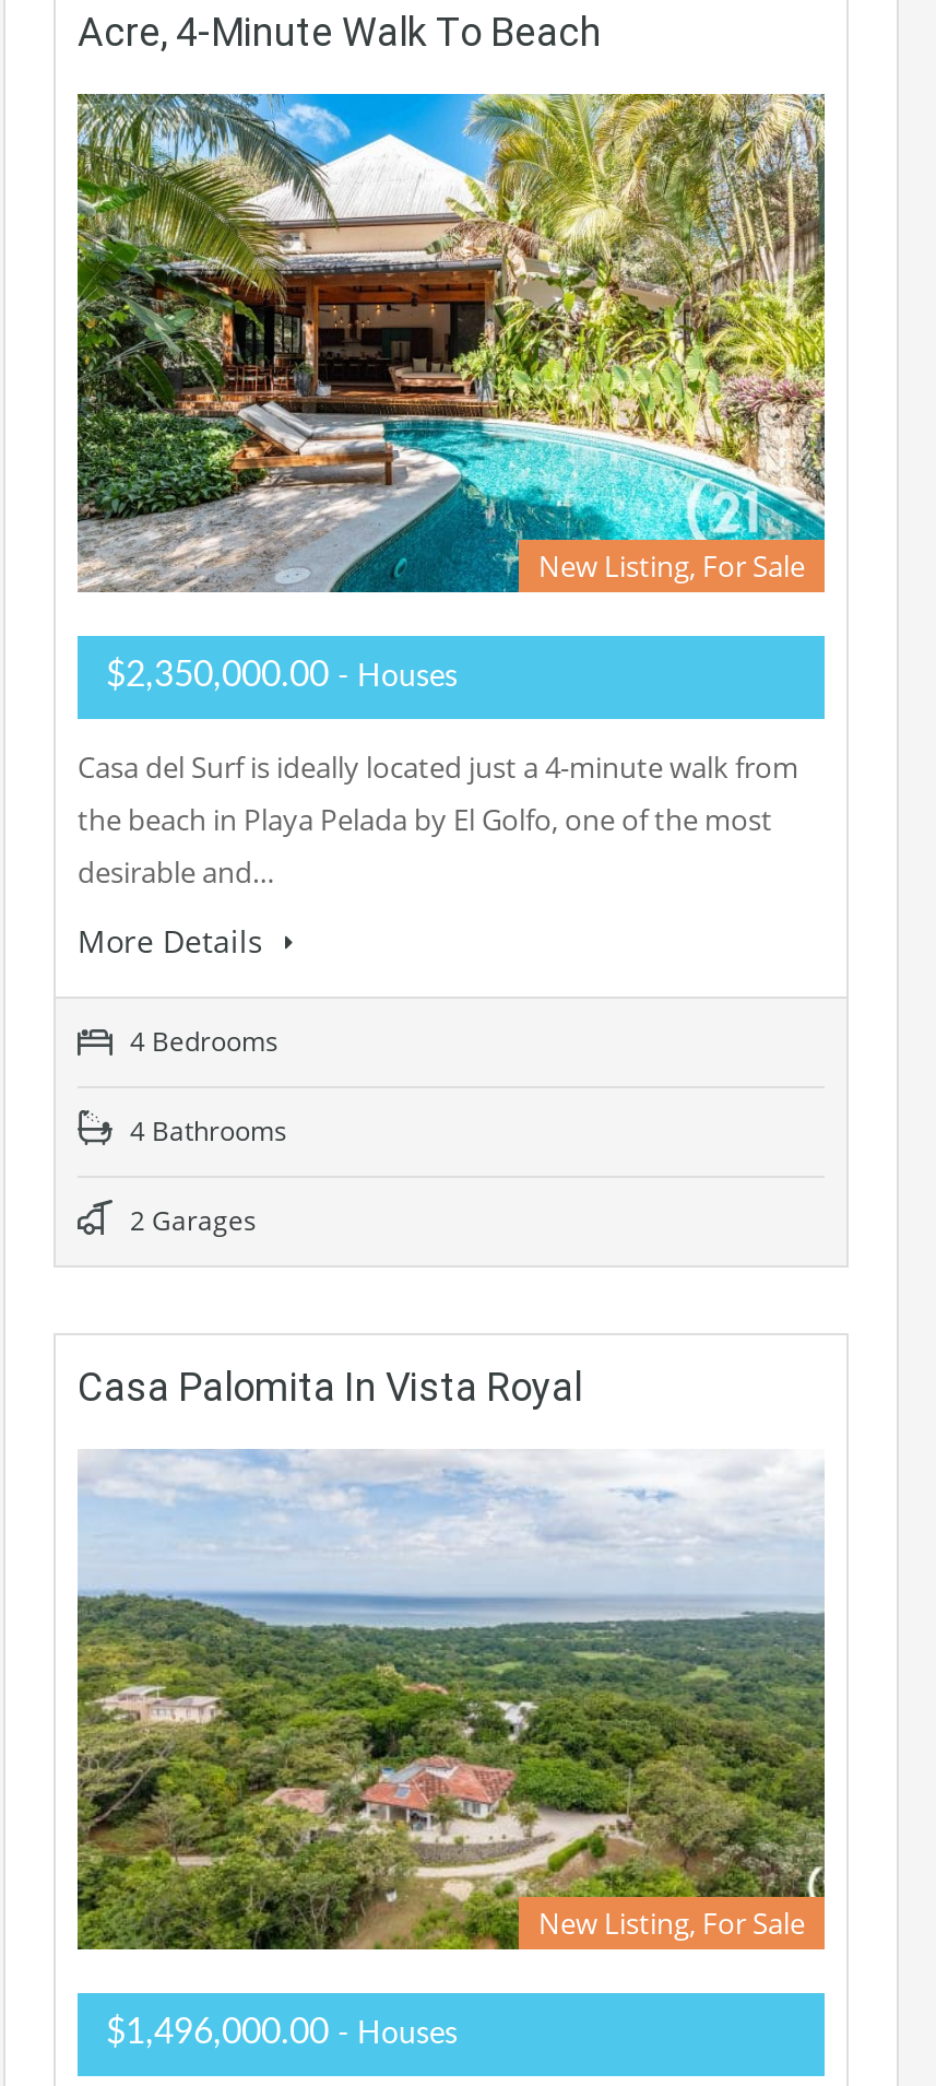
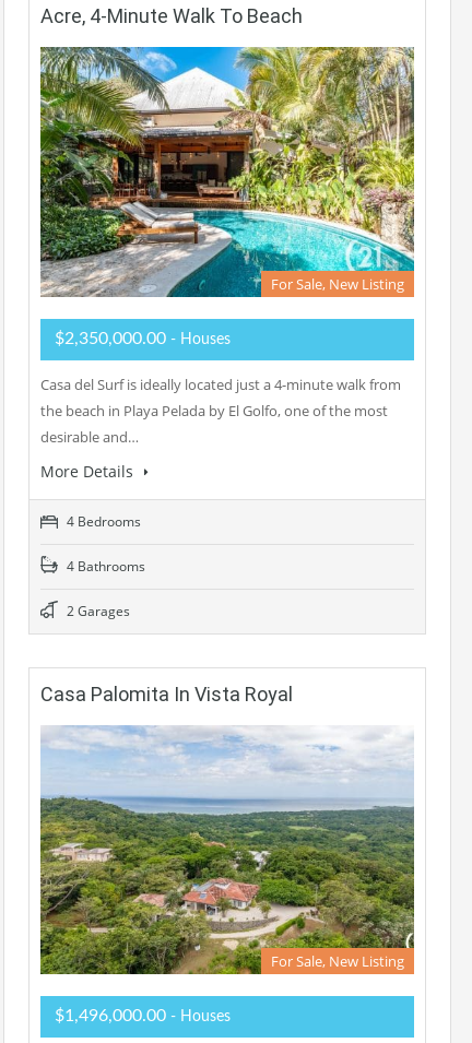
[538,547,805,586] New Listing, For Sale -> [271,274,404,294] For Sale, New Listing
[538,1903,805,1942] New Listing, For Sale -> [271,952,404,971] For Sale, New Listing

